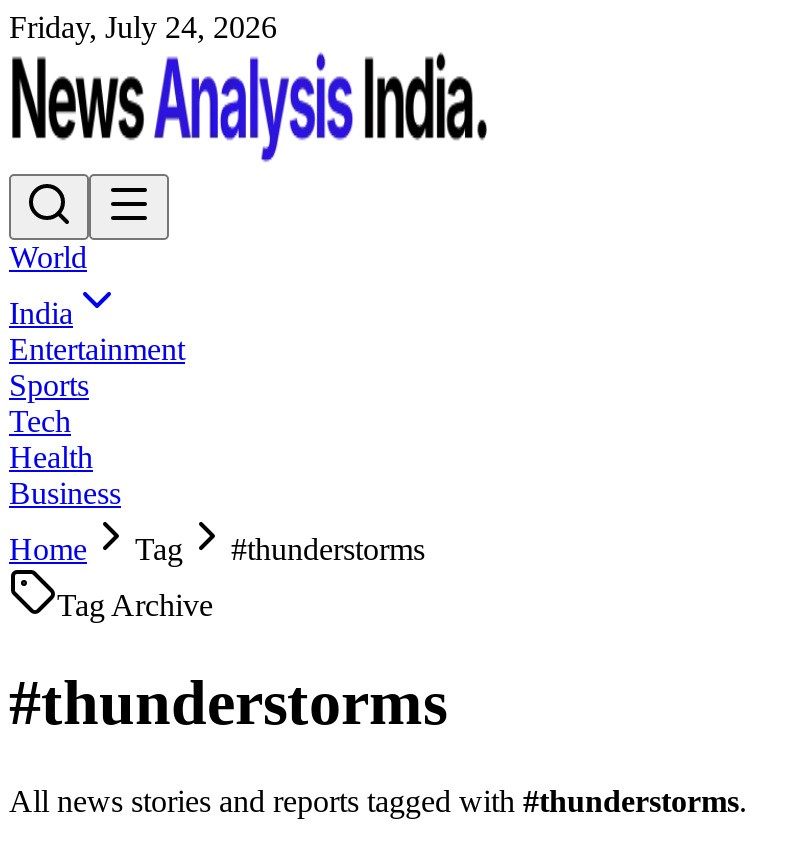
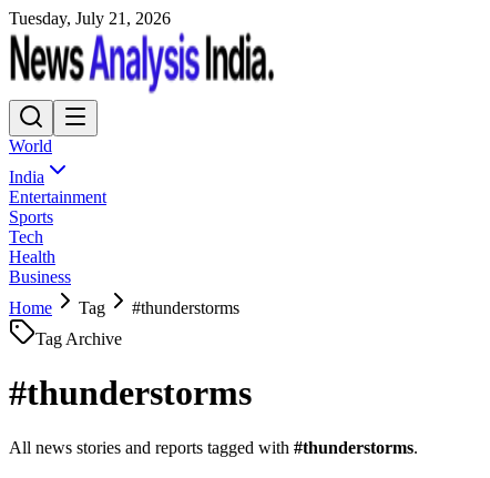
[9,10,277,44] Friday, July 24, 2026 -> [9,9,171,28] Tuesday, July 21, 2026

